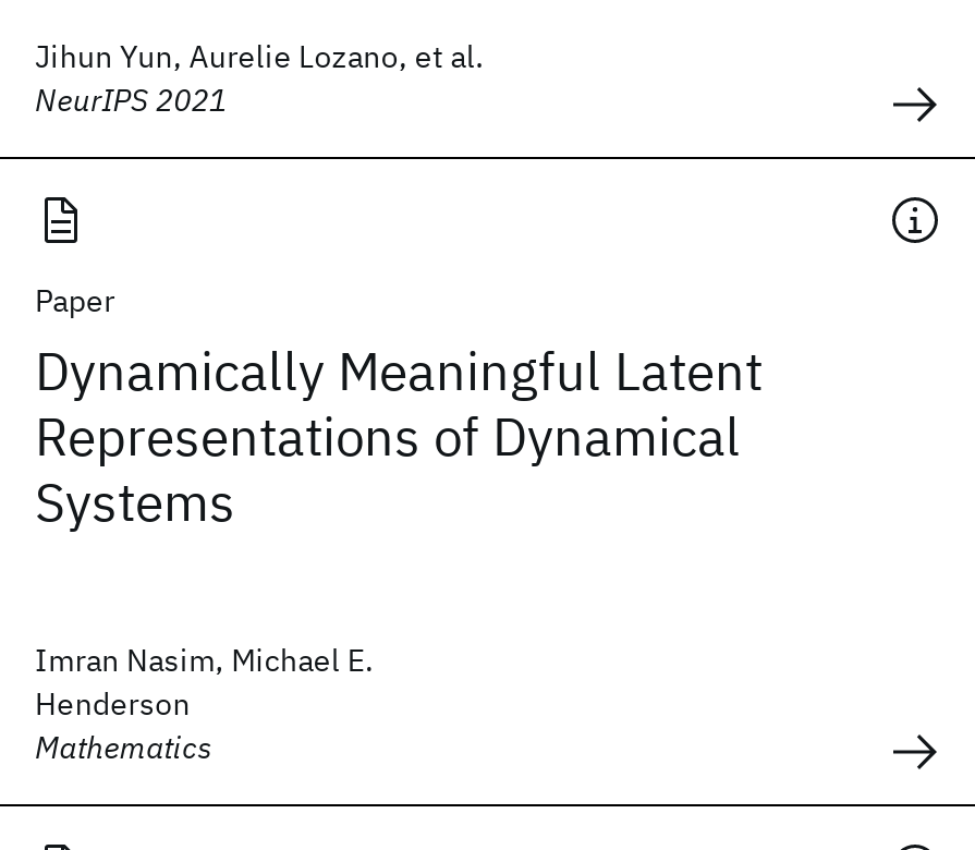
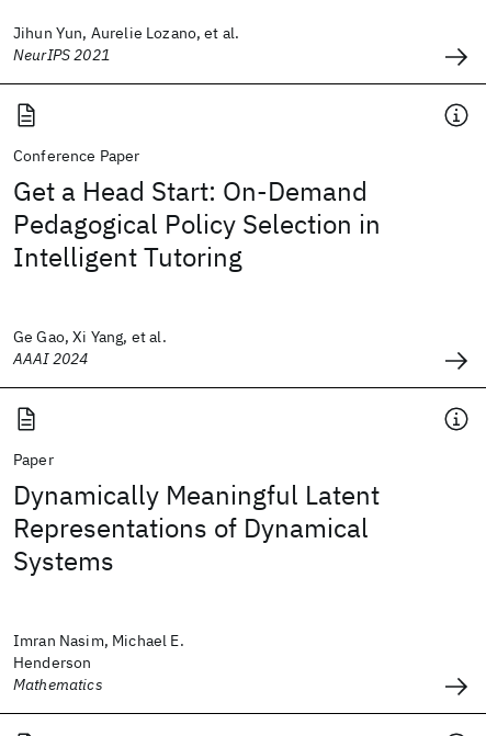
none -> [13,146,381,369] Conference Paper | Get a Head Start: On-Demand | Pedagogical Policy Selection in | Intelligent Tutoring | Ge Gao, Xi Yang, et al. | AAAI 2024

